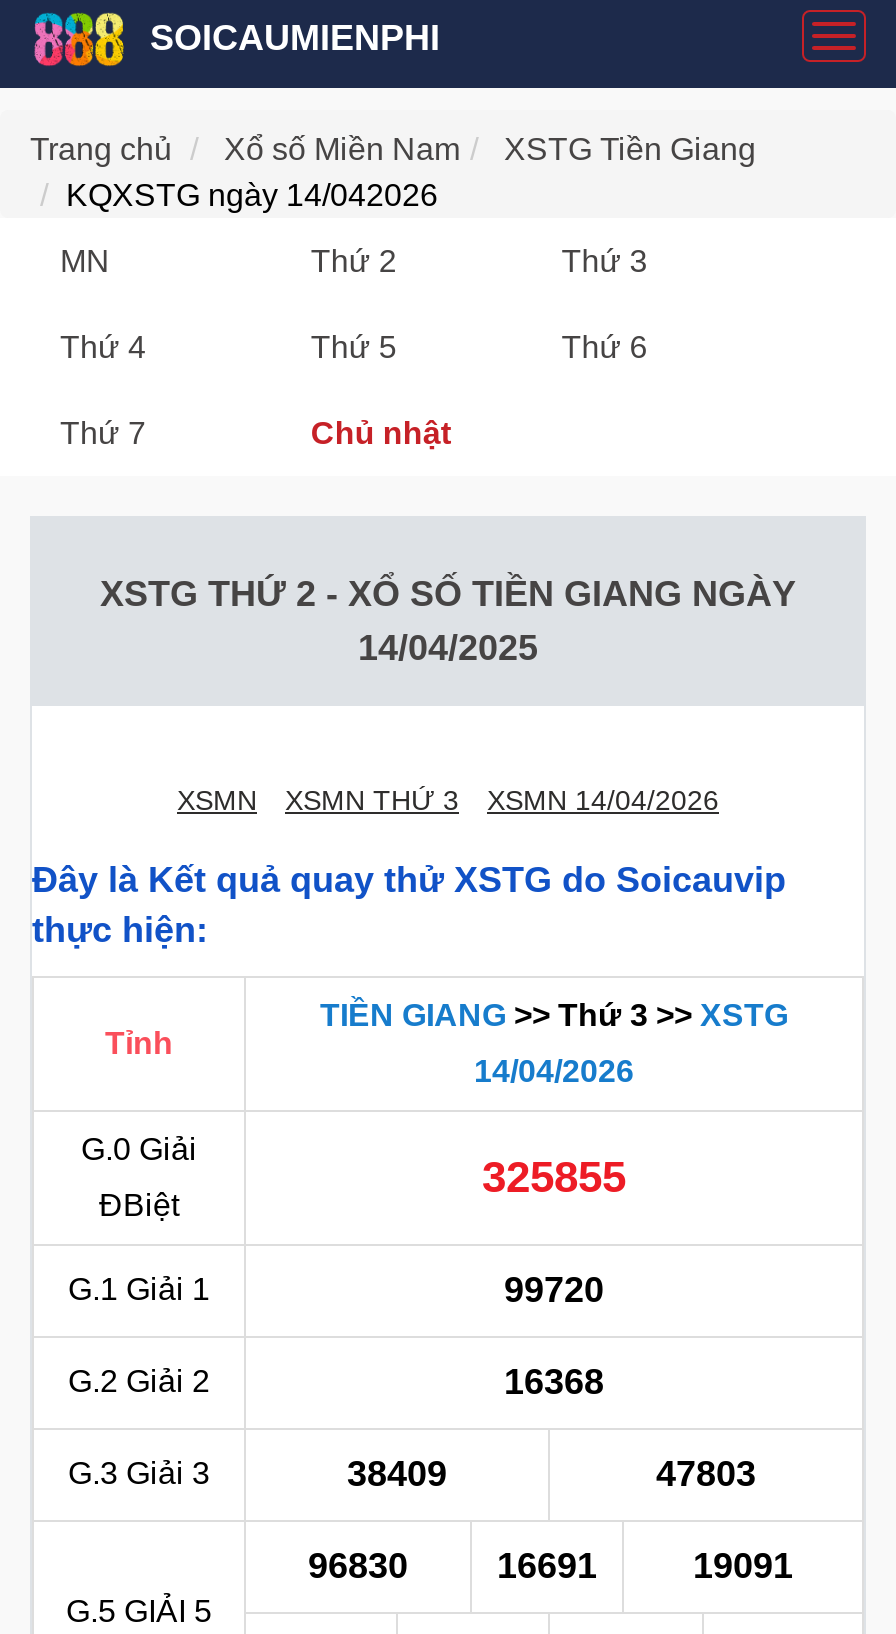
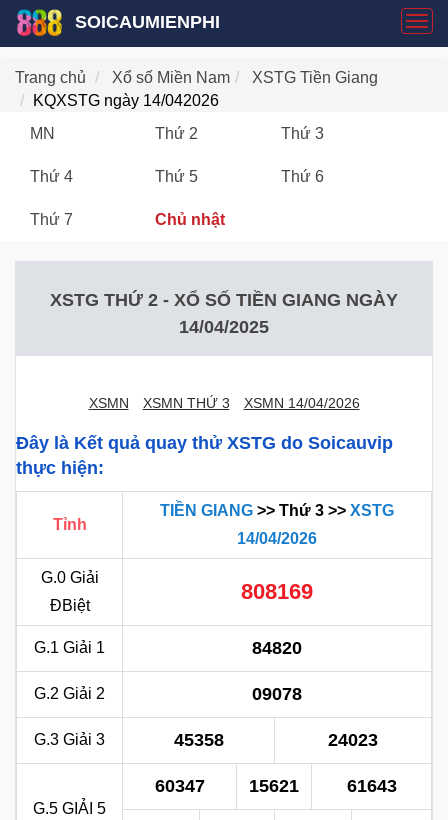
[482,1152,626,1202] 325855 -> [241,579,313,604] 808169
[504,1270,604,1310] 99720 -> [252,638,302,658] 84820
[504,1362,604,1402] 16368 -> [252,684,302,704] 09078
[347,1454,447,1494] 38409 -> [173,730,223,750] 45358
[656,1454,756,1494] 47803 -> [328,730,378,750] 24023
[308,1546,408,1586] 96830 -> [154,776,204,796] 60347
[497,1546,597,1586] 16691 -> [249,776,299,796] 15621
[693,1546,793,1586] 19091 -> [346,776,396,796] 61643

